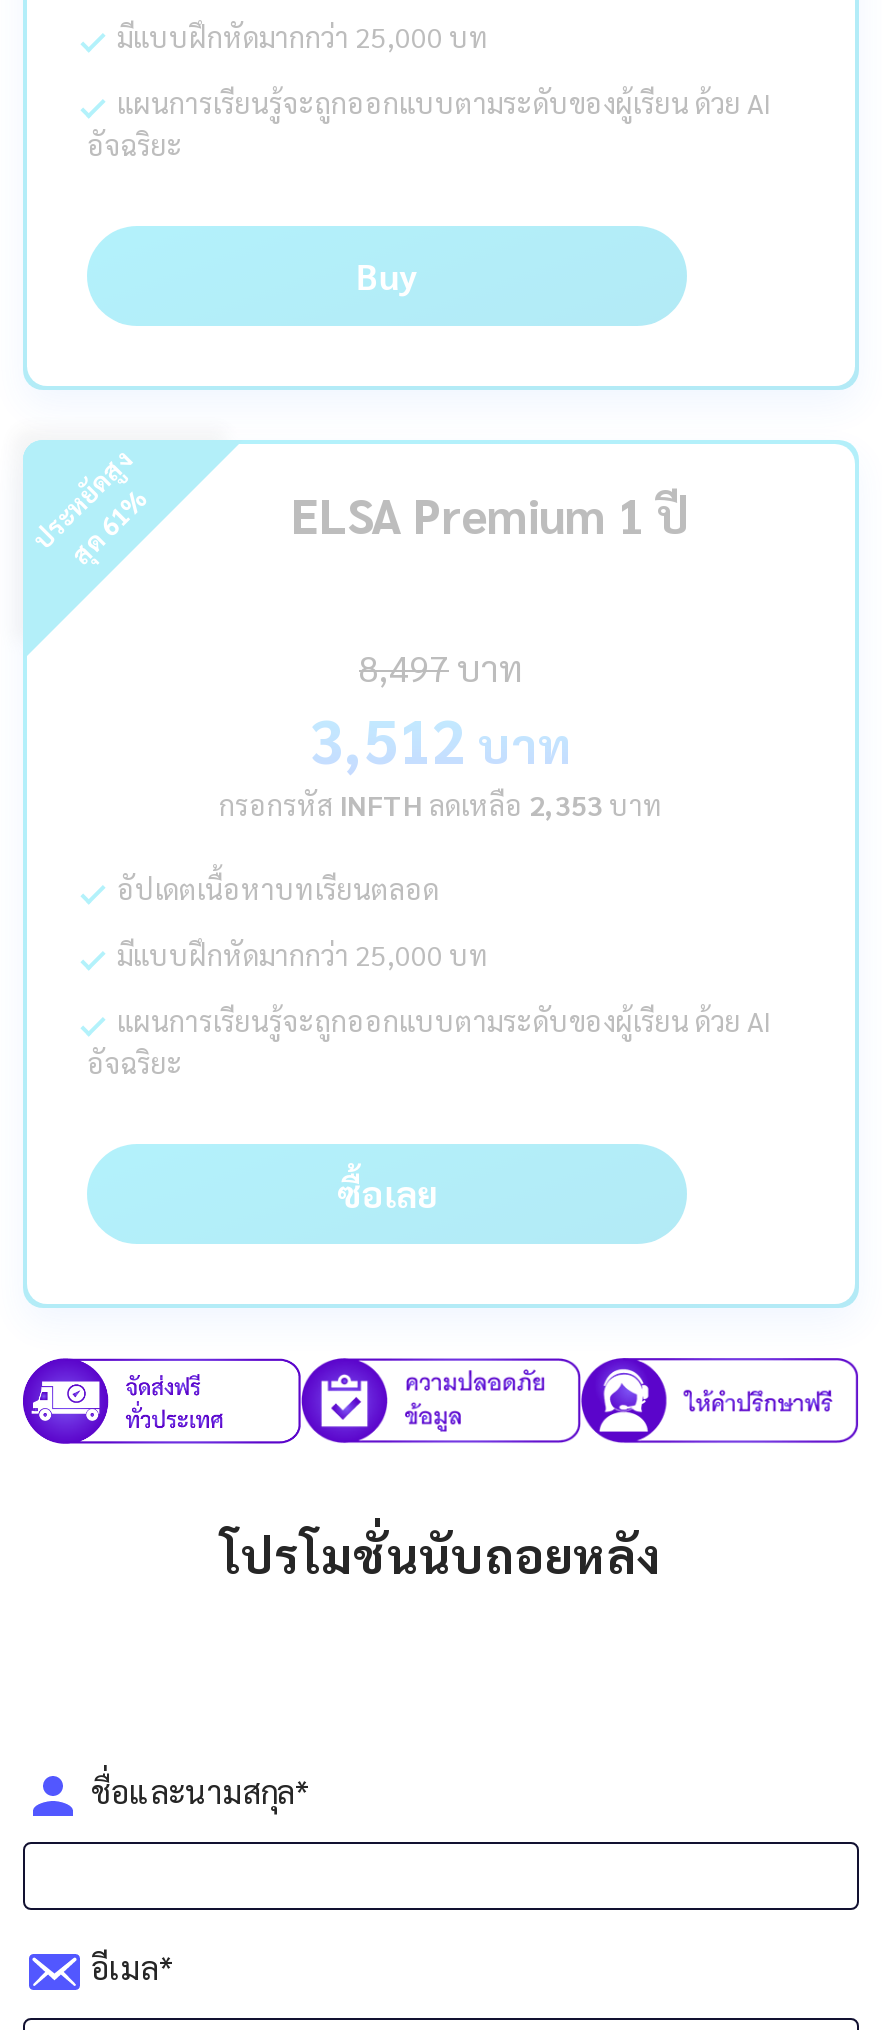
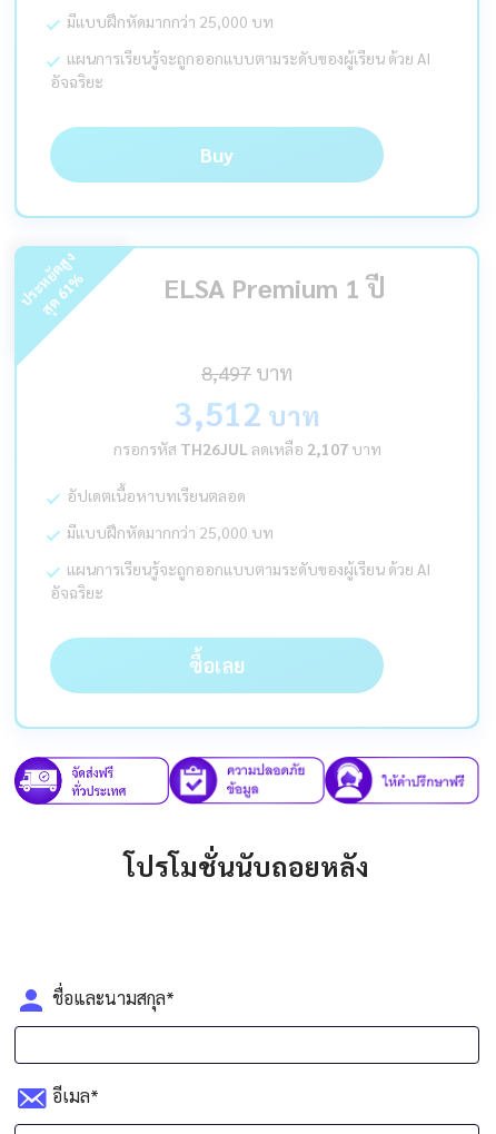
[219,785,663,821] กรอกรหัสINFTHลดเหลือ2,353บาท -> [113,438,381,458] กรอกรหัสTH26JULลดเหลือ2,107บาท

